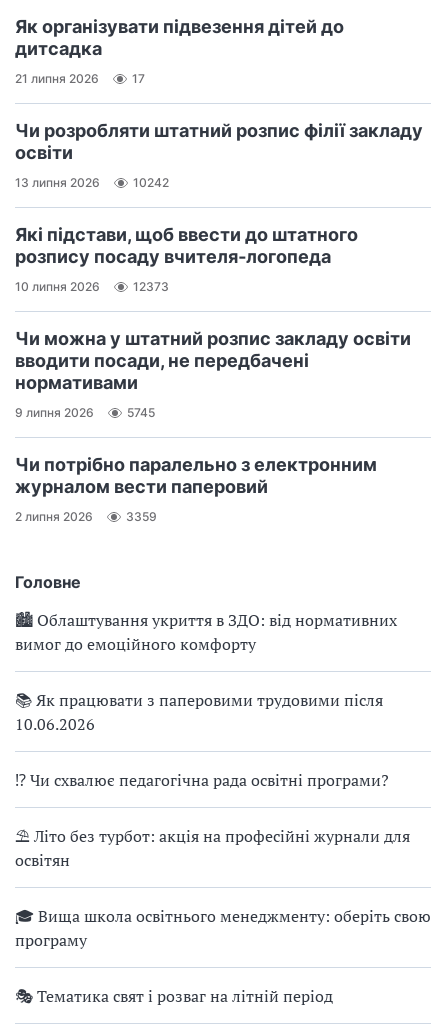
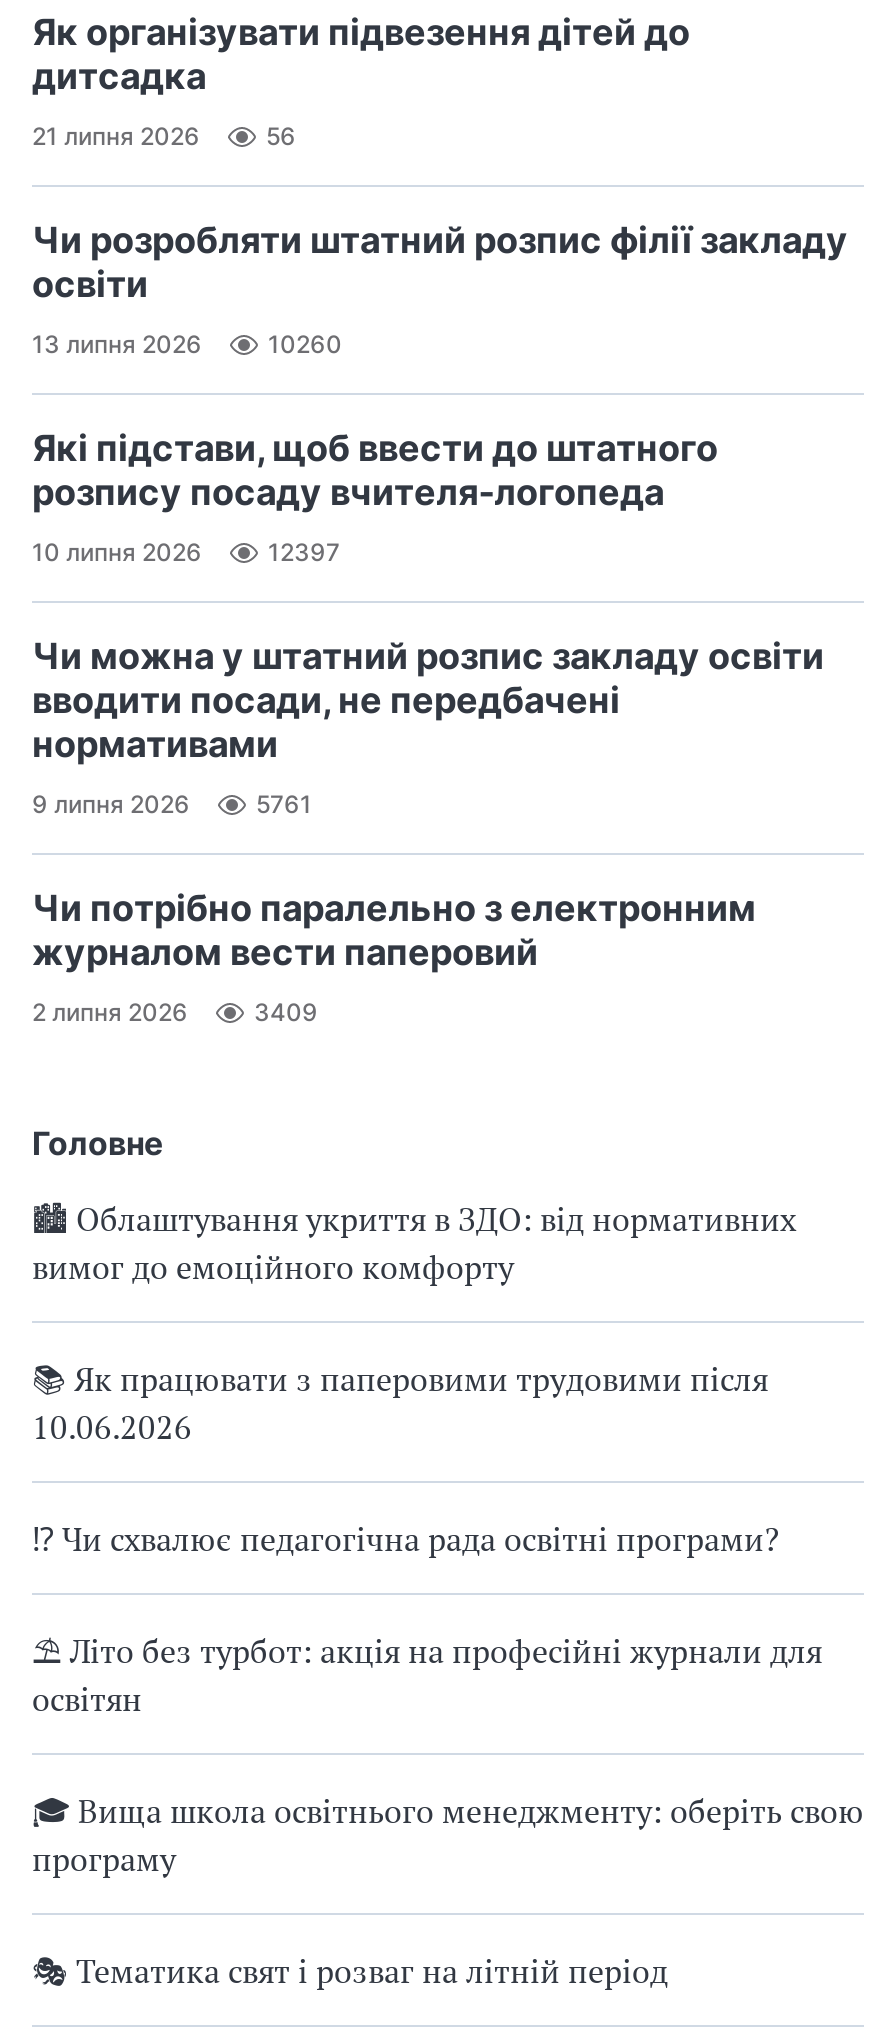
[132,71,145,86] 17 -> [266,122,296,152] 56
[133,175,169,190] 10242 -> [268,330,342,360] 10260
[133,279,169,294] 12373 -> [268,538,340,568] 12397
[127,405,155,420] 5745 -> [256,790,312,820] 5761
[126,509,157,524] 3359 -> [254,998,318,1028] 3409

